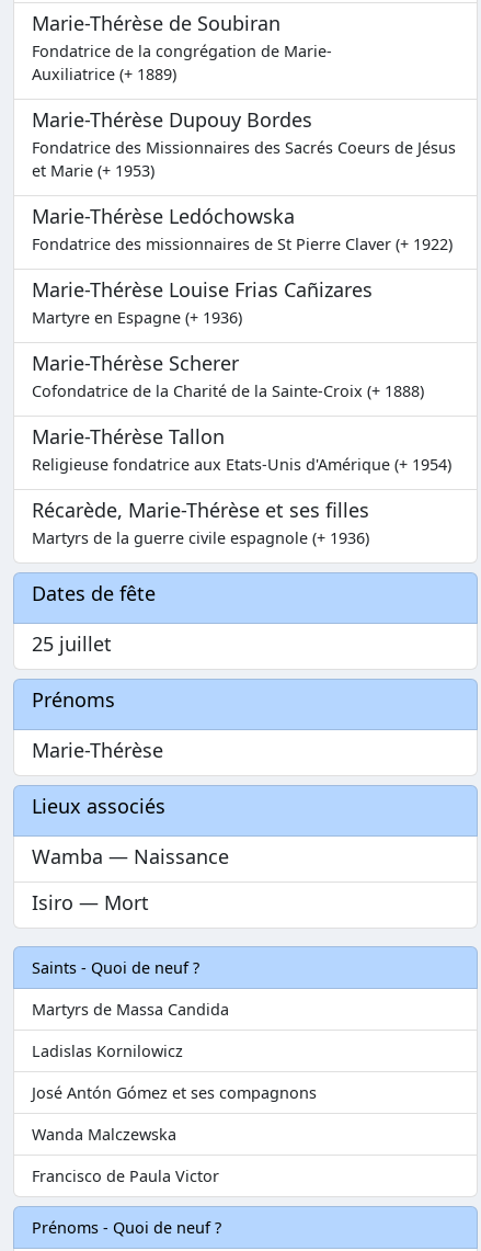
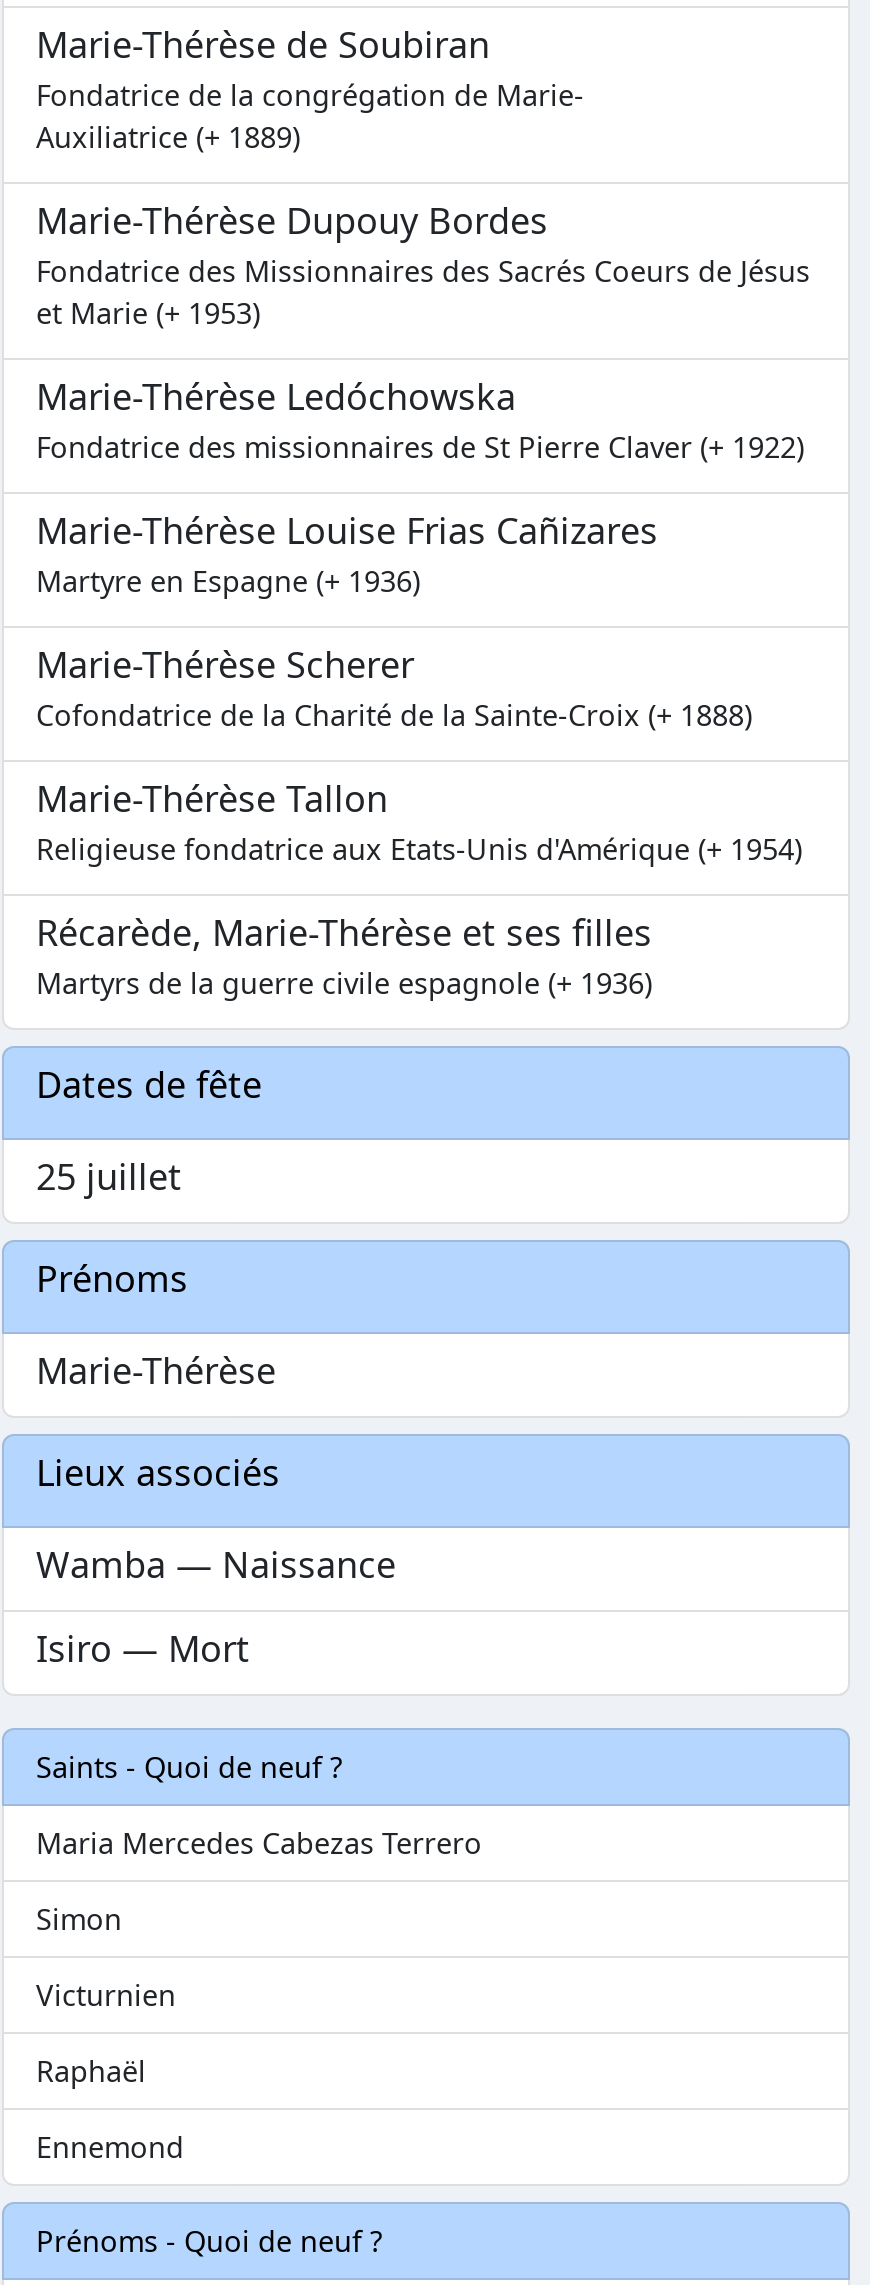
[32,999,229,1019] Martyrs de Massa Candida -> [36,1824,482,1862] Maria Mercedes Cabezas Terrero
[32,1040,183,1061] Ladislas Kornilowicz -> [36,1900,122,1938] Simon
[32,1082,317,1103] José Antón Gómez et ses compagnons -> [36,1976,176,2014] Victurnien
[32,1124,176,1144] Wanda Malczewska -> [36,2052,146,2090] Raphaël
[32,1165,219,1186] Francisco de Paula Victor -> [36,2128,184,2166] Ennemond

